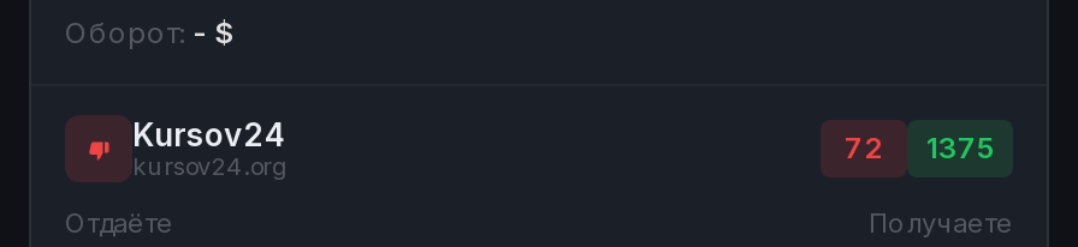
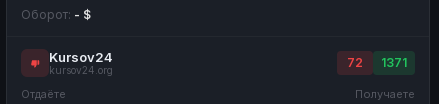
[845,128,994,164] 72 1375 -> [347,54,407,69] 72 1371

